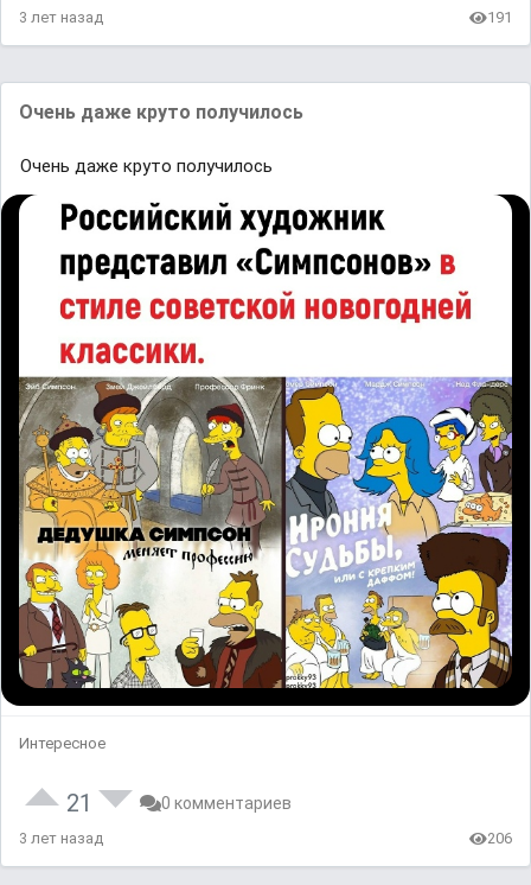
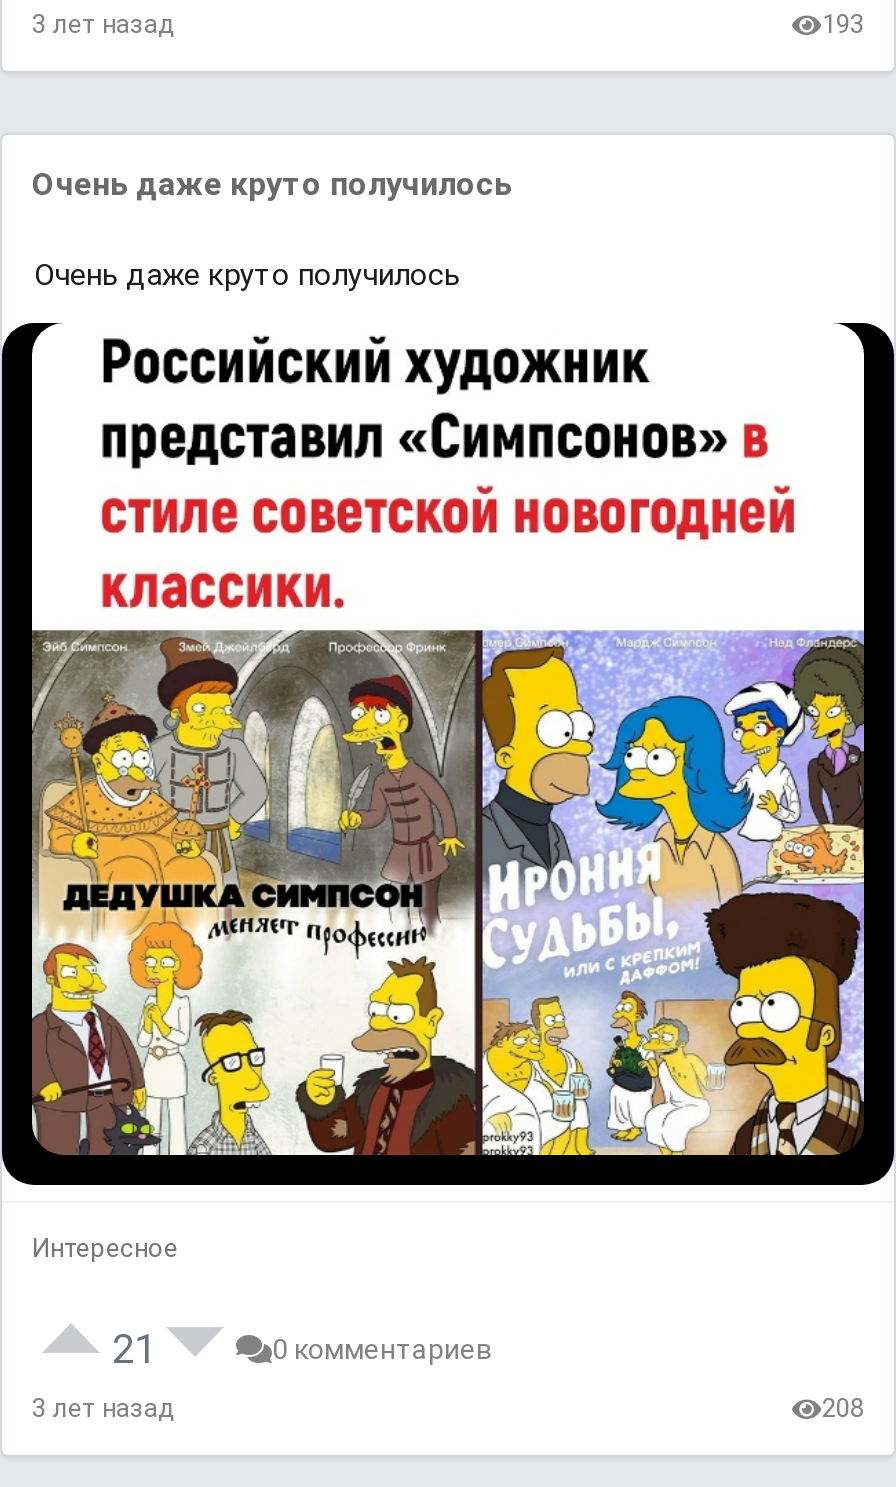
[487,8,512,26] 191 -> [822,9,864,39] 193
[487,829,512,847] 206 -> [822,1393,864,1423] 208

